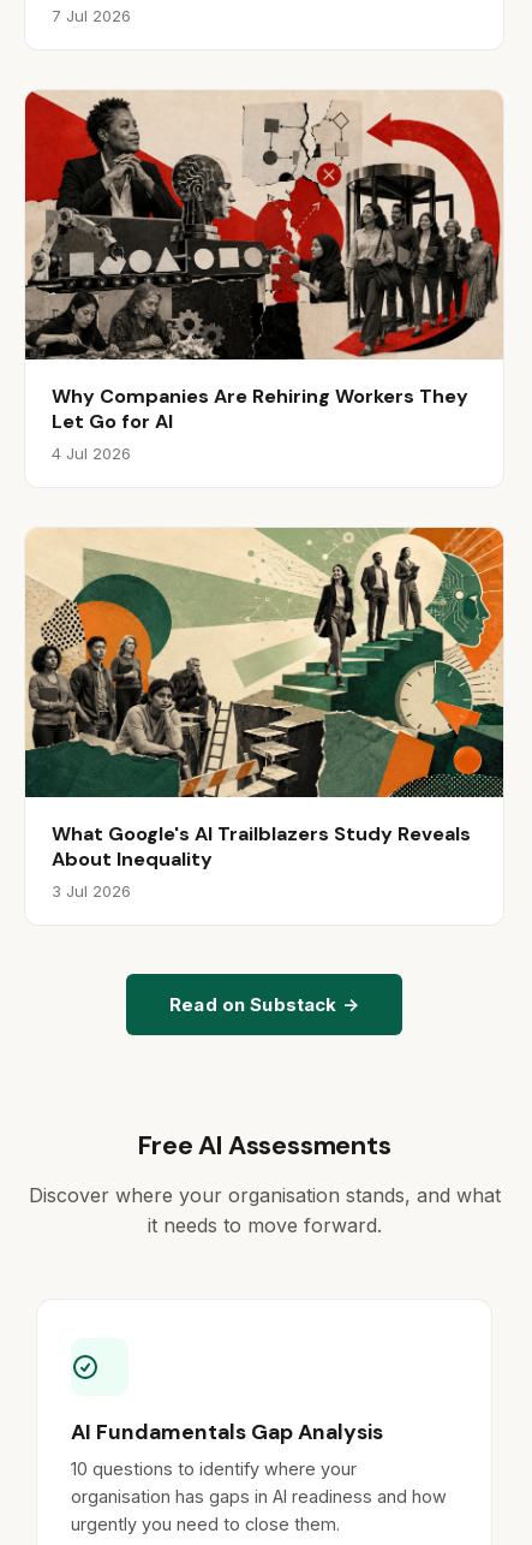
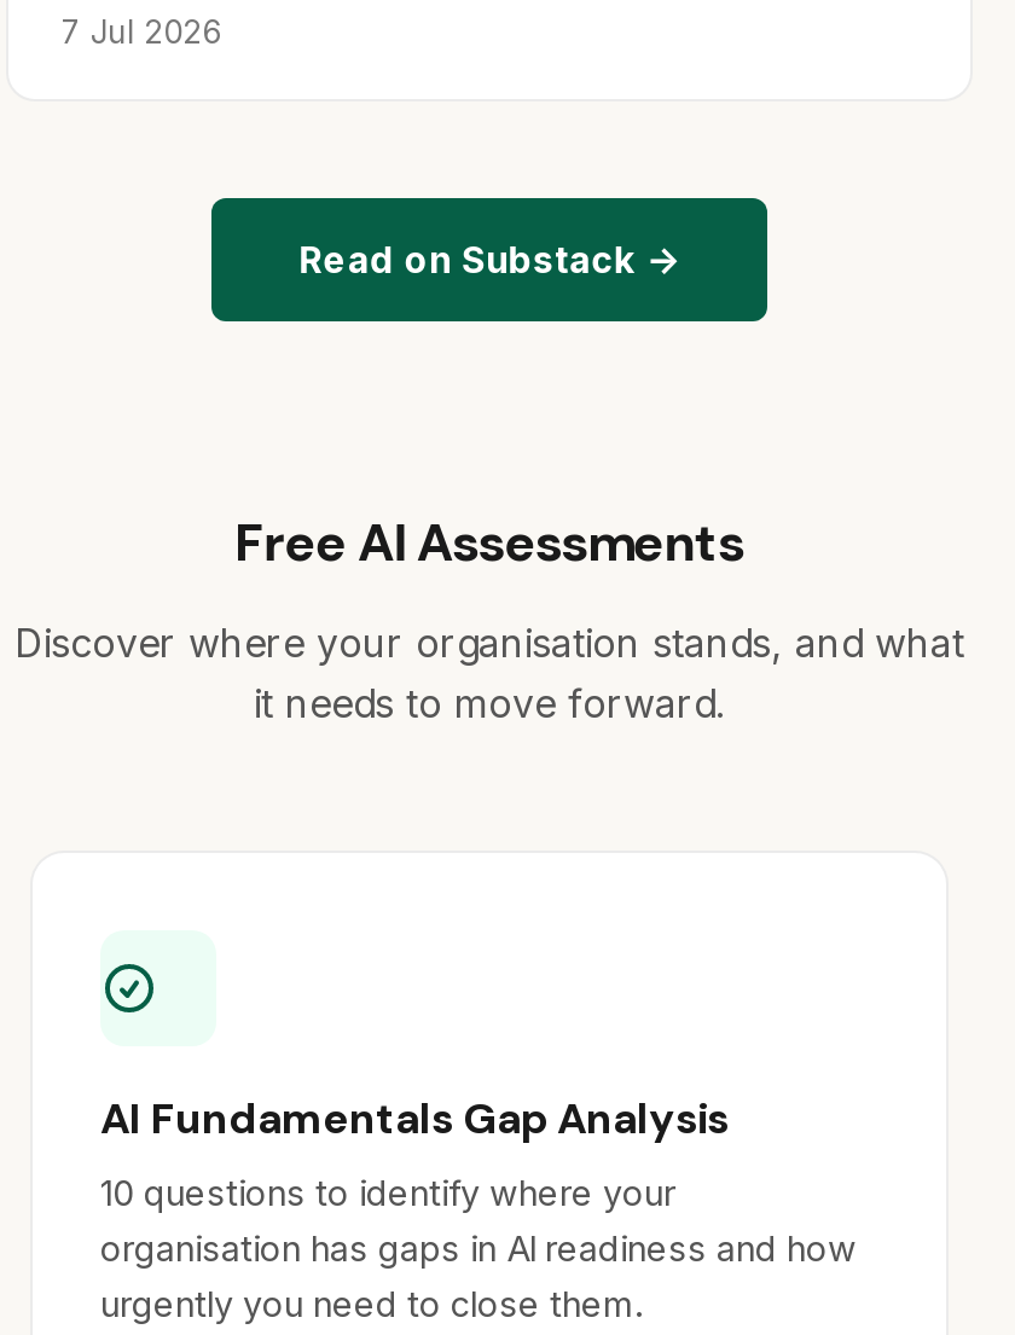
[24,90,503,463] [image] | Why Companies Are Rehiring Workers They | Let Go for AI | 4 Jul 2026 -> none
[24,527,504,900] [image] | What Google's AI Trailblazers Study Reveals | About Inequality | 3 Jul 2026 -> none

